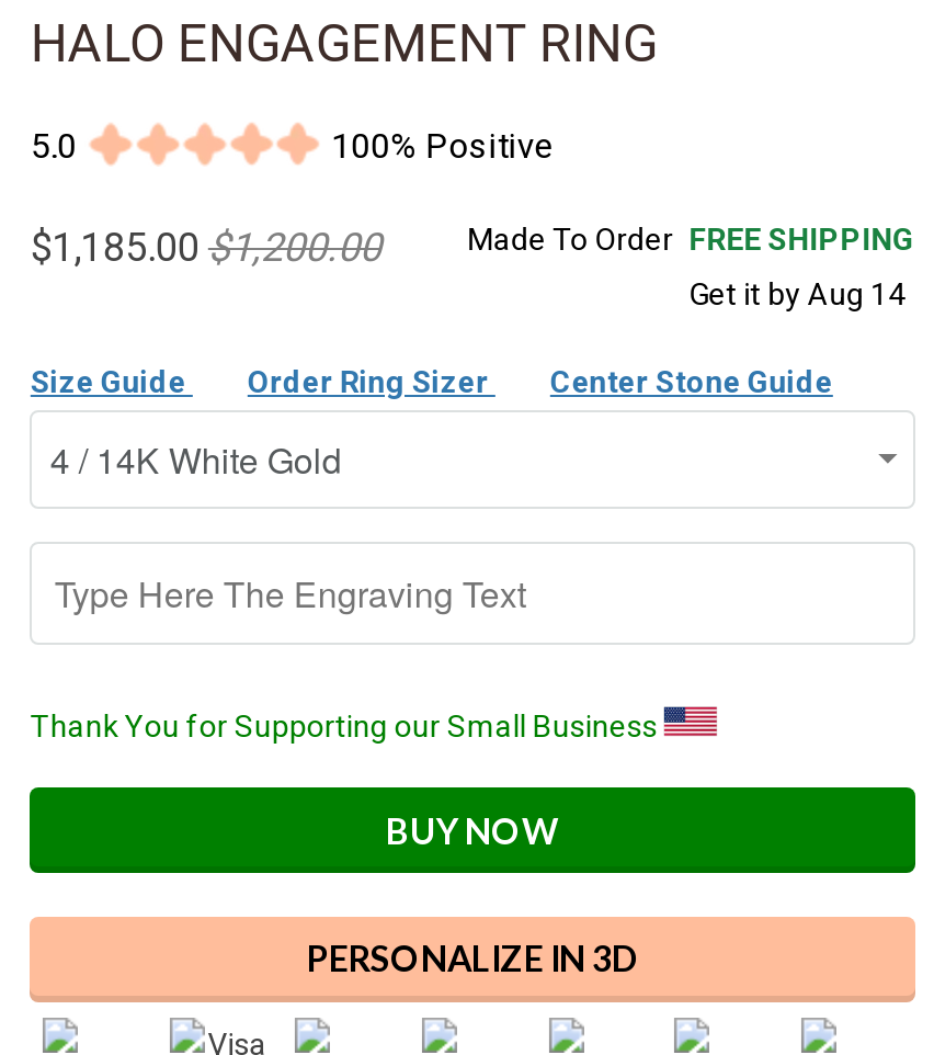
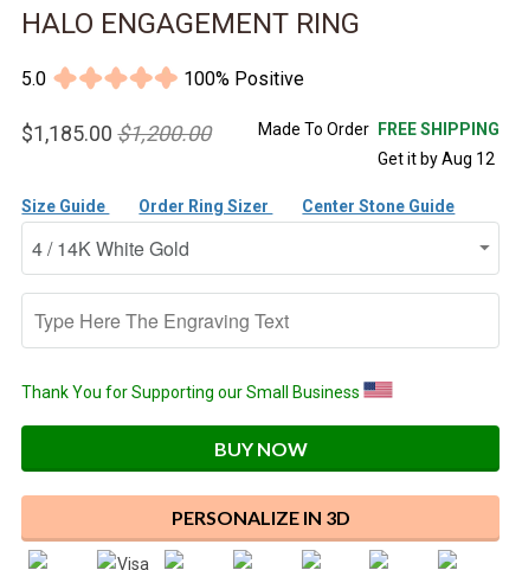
[689,275,906,311] Get it by Aug 14 -> [377,149,494,168] Get it by Aug 12

